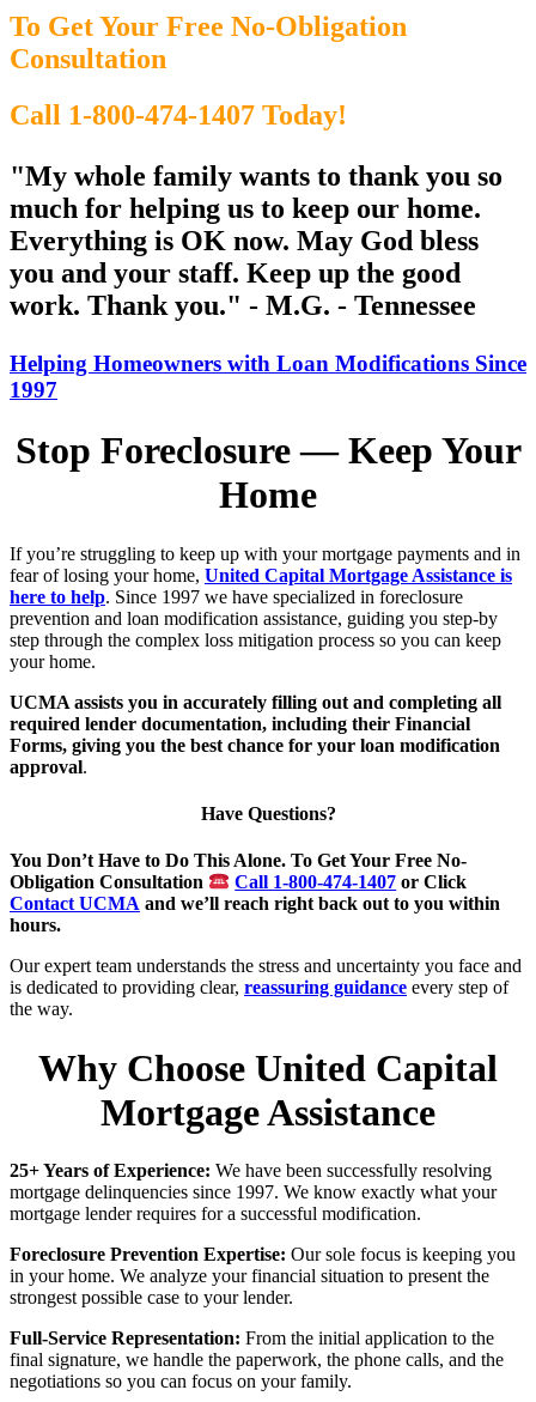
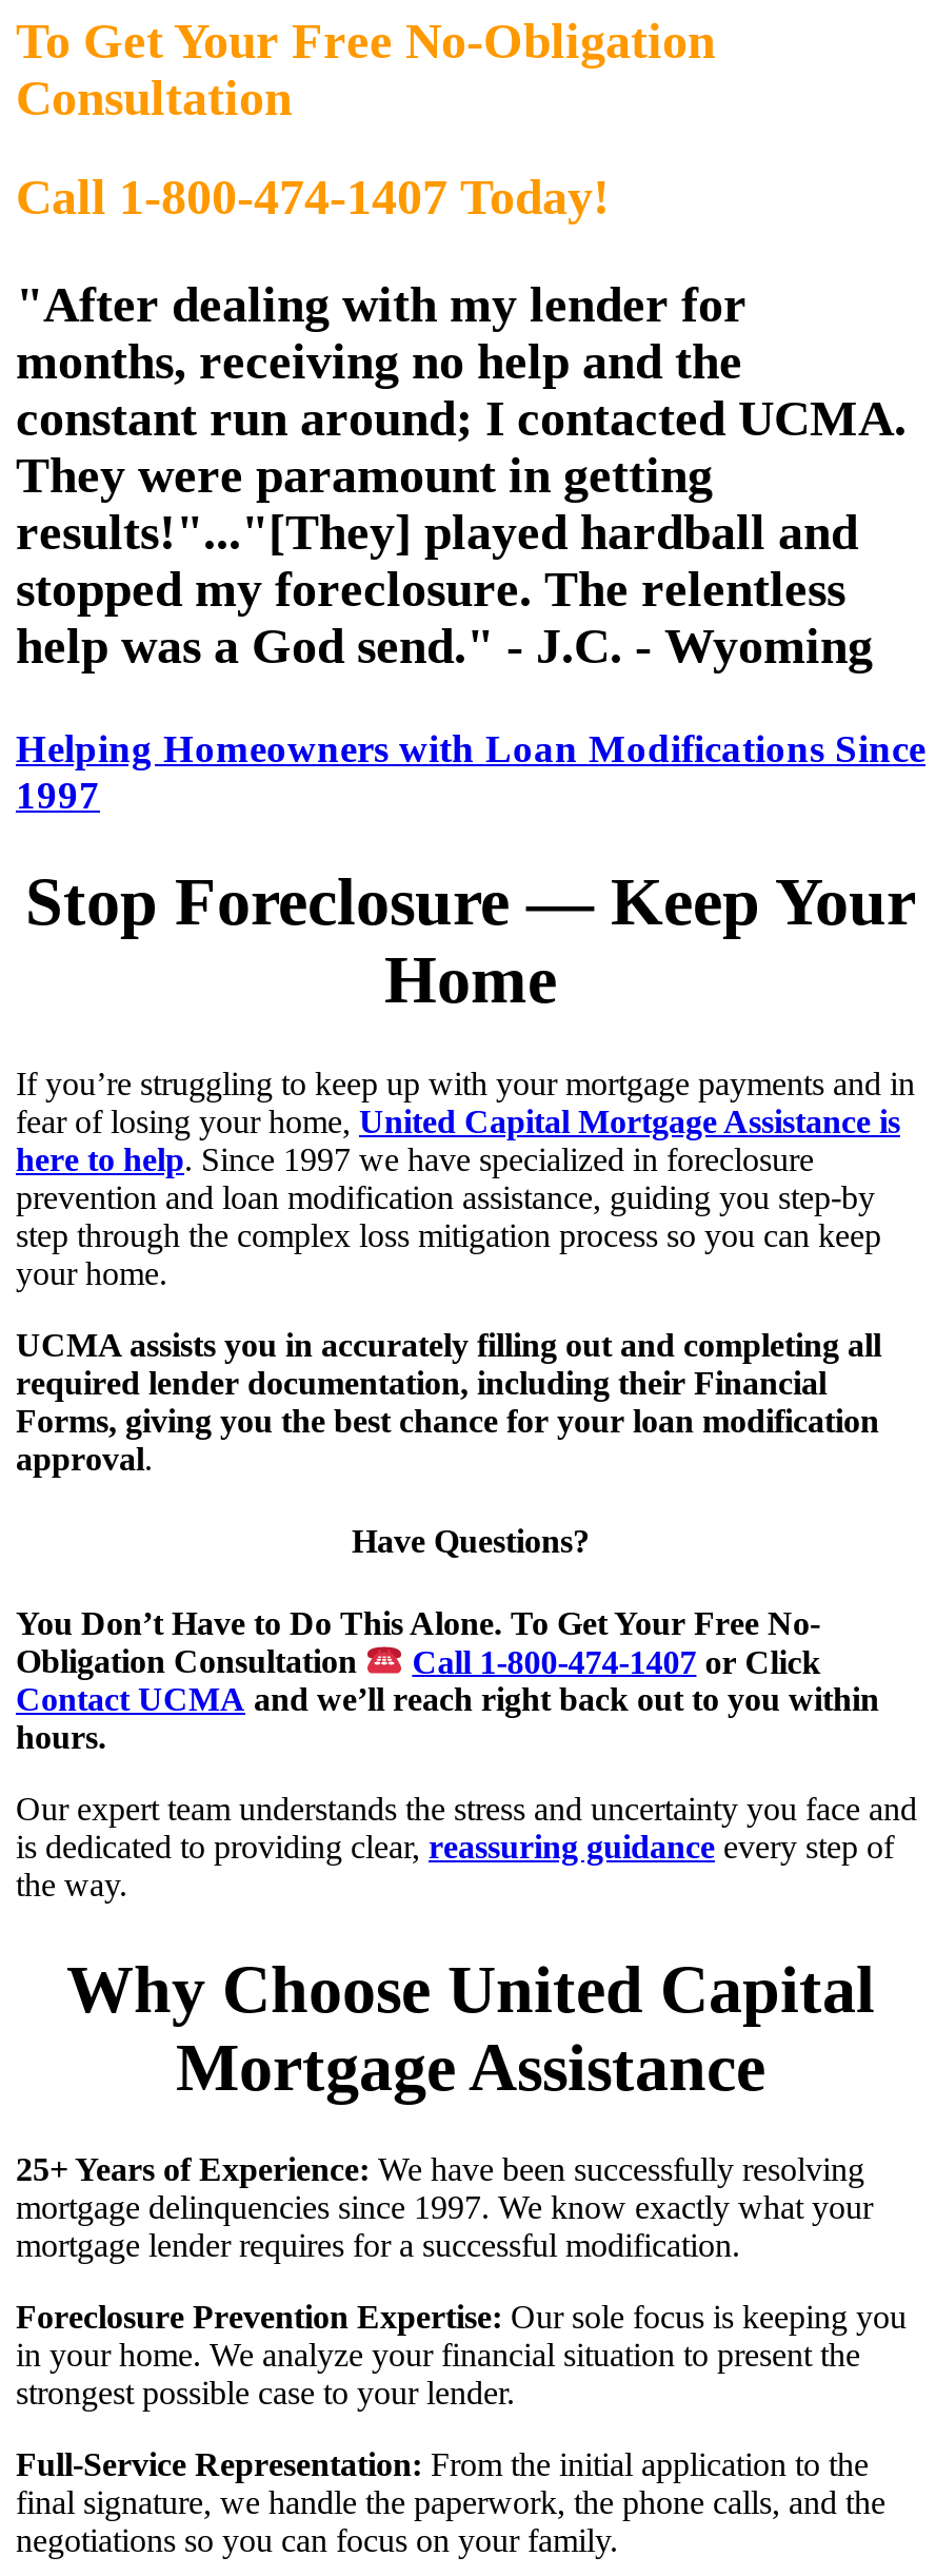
[10,160,502,320] "My whole family wants to thank you so | much for helping us to keep our home. | Everything is OK now. May God bless | you and your staff. Keep up the good | work. Thank you." - M.G. - Tennessee -> [16,276,907,673] "After dealing with my lender for | months, receiving no help and the | constant run around; I contacted UCMA. | They were paramount in getting | results!"..."[They] played hardball and | stopped my foreclosure. The relentless | help was a God send." - J.C. - Wyoming

